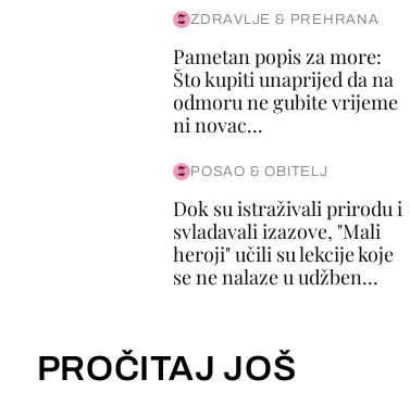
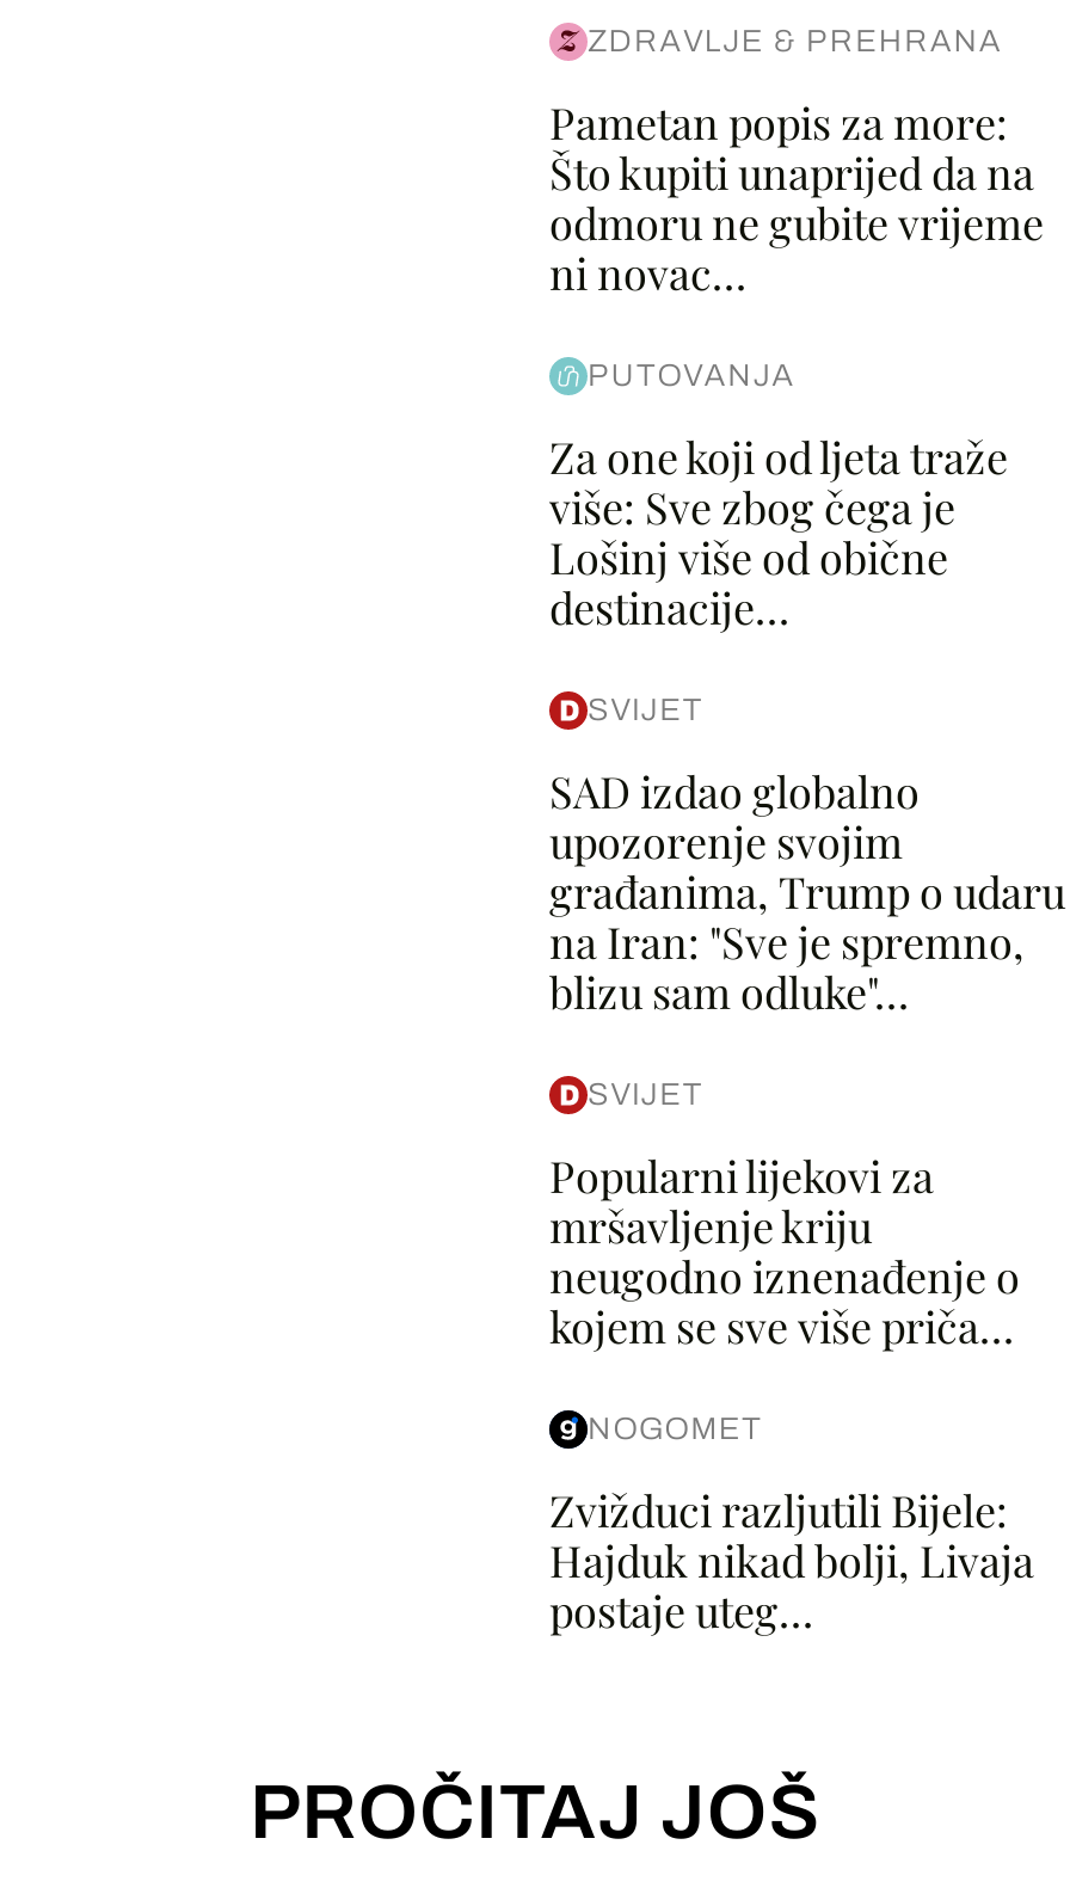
[173,164,402,290] POSAO & OBITELJ | Dok su istraživali prirodu i | svladavali izazove, "Mali | heroji" učili su lekcije koje | se ne nalaze u udžben... -> [549,359,1065,1640] PUTOVANJA | Za one koji od ljeta traže | više: Sve zbog čega je | Lošinj više od obične | destinacije... | SVIJET | SAD izdao globalno | upozorenje svojim | građanima, Trump o udaru | na Iran: "Sve je spremno, | blizu sam odluke"... | SVIJET | Popularni lijekovi za | mršavljenje kriju | neugodno iznenađenje o | kojem se sve više priča... | NOGOMET | Zvižduci razljutili Bijele: | Hajduk nikad bolji, Livaja | postaje uteg...

